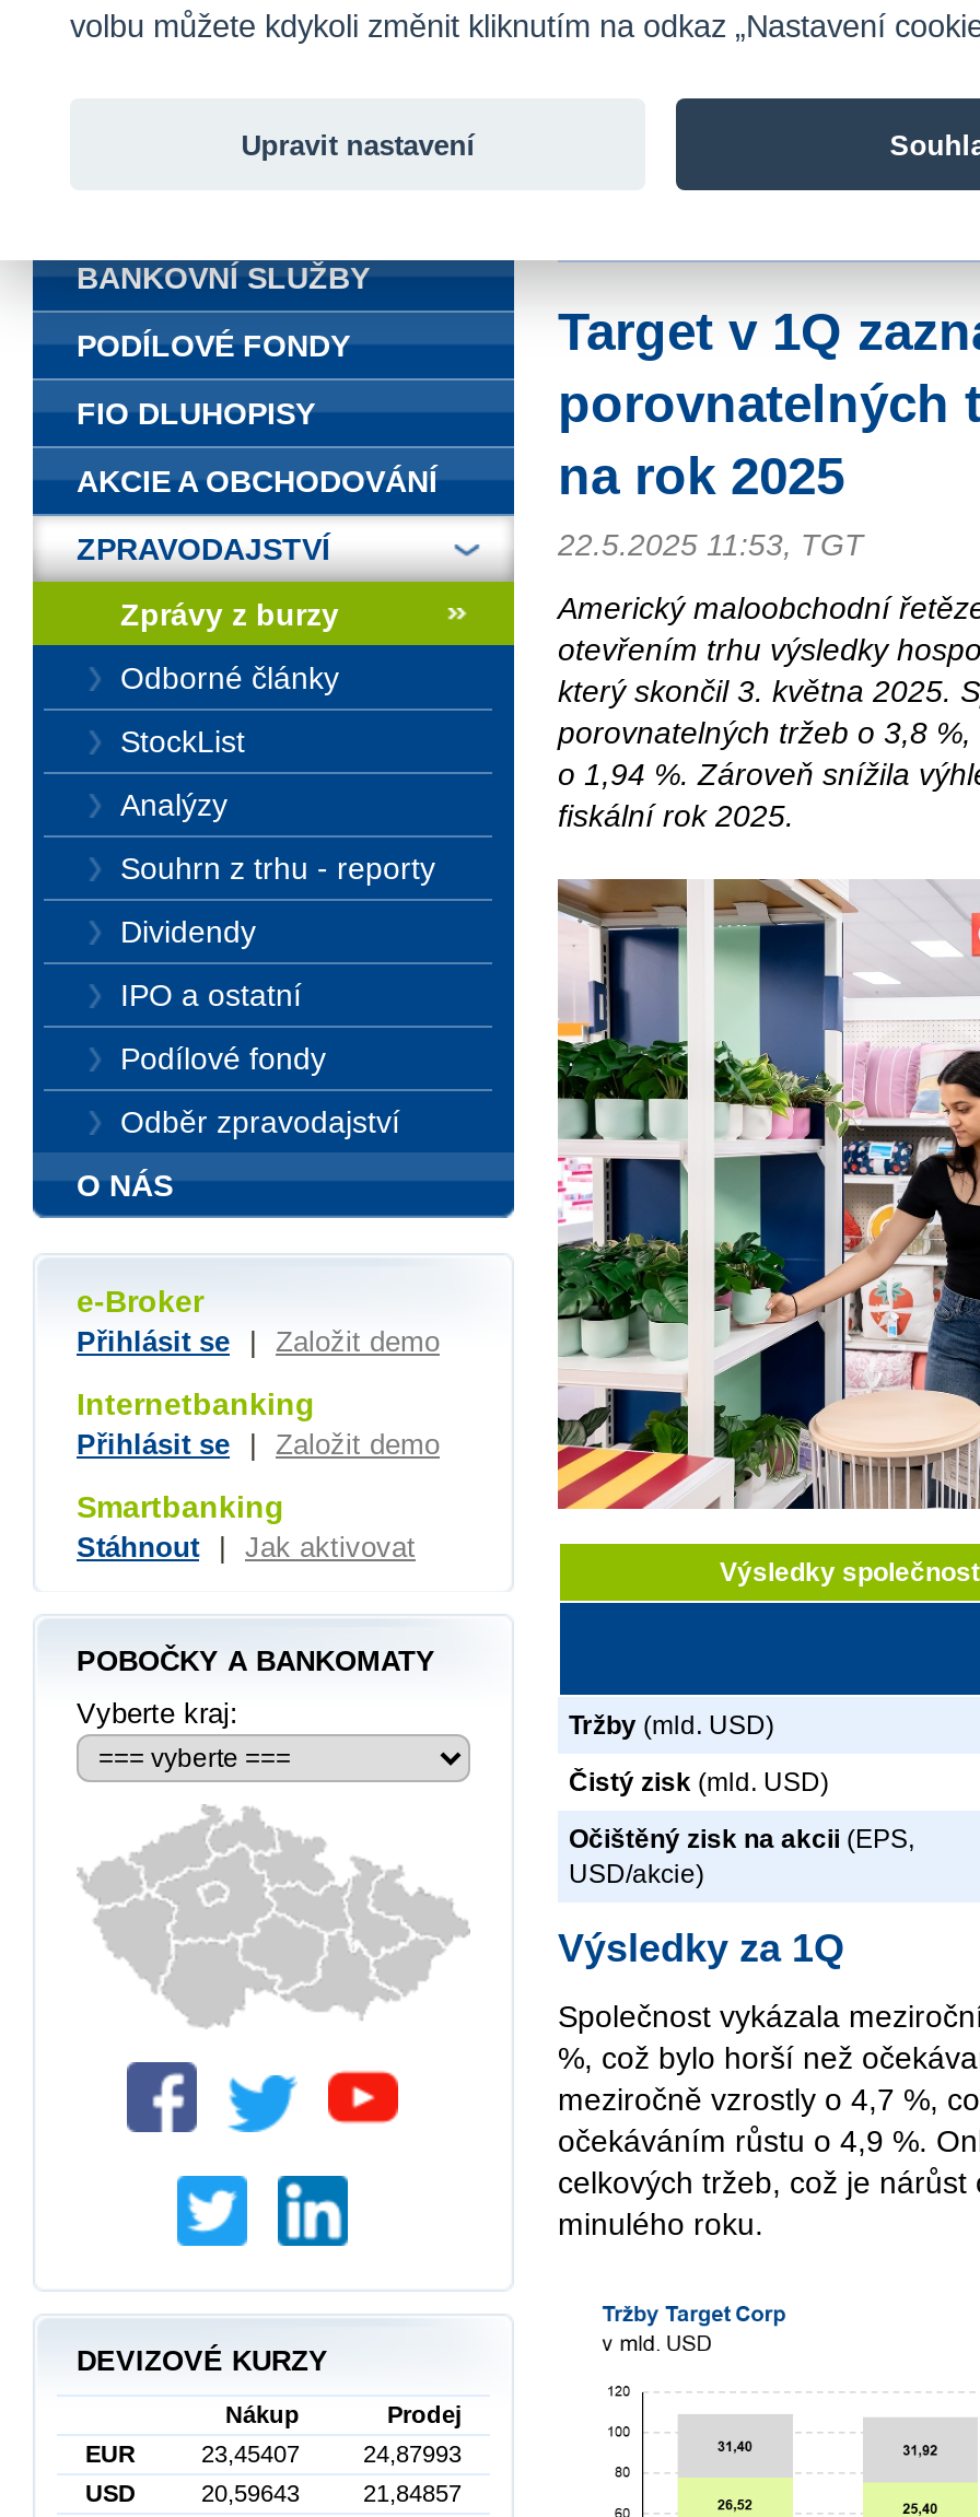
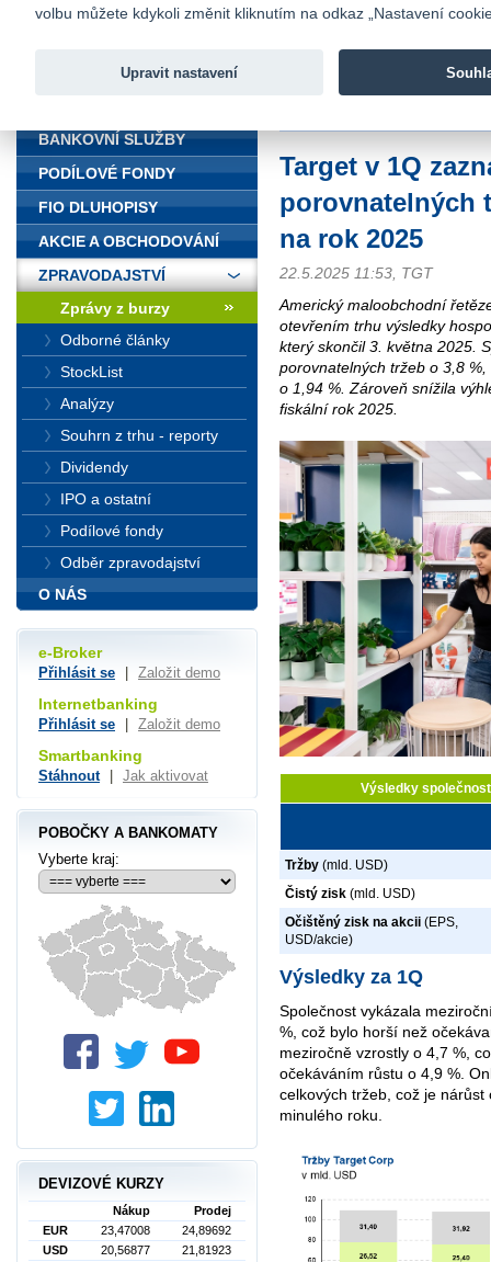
[201,2441,300,2467] 23,45407 -> [101,1224,150,1237] 23,47008
[363,2441,462,2467] 24,87993 -> [182,1224,231,1237] 24,89692
[201,2480,300,2507] 20,59643 -> [101,1244,150,1257] 20,56877
[363,2480,462,2507] 21,84857 -> [182,1244,231,1257] 21,81923

